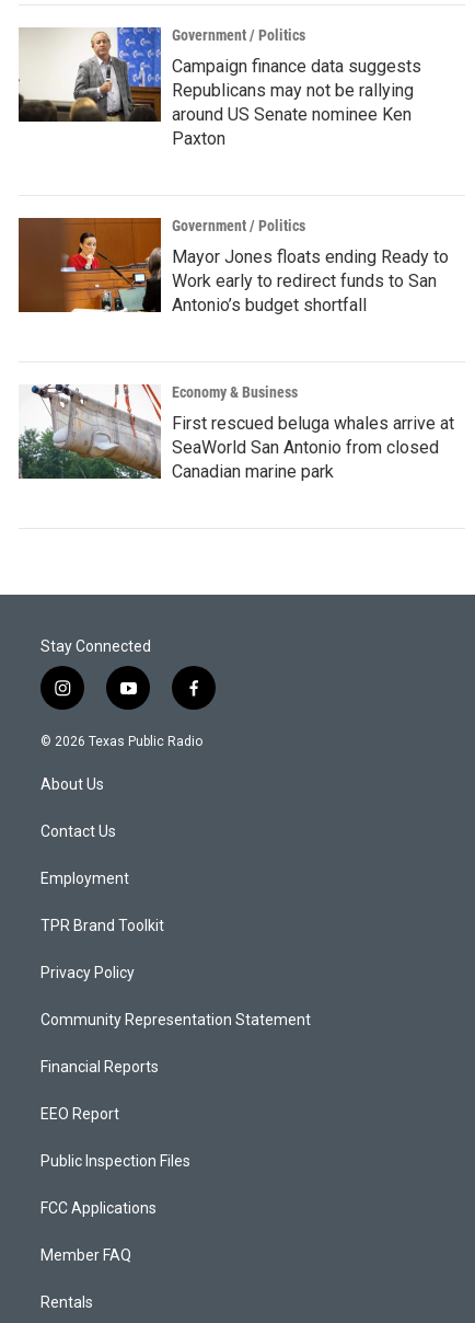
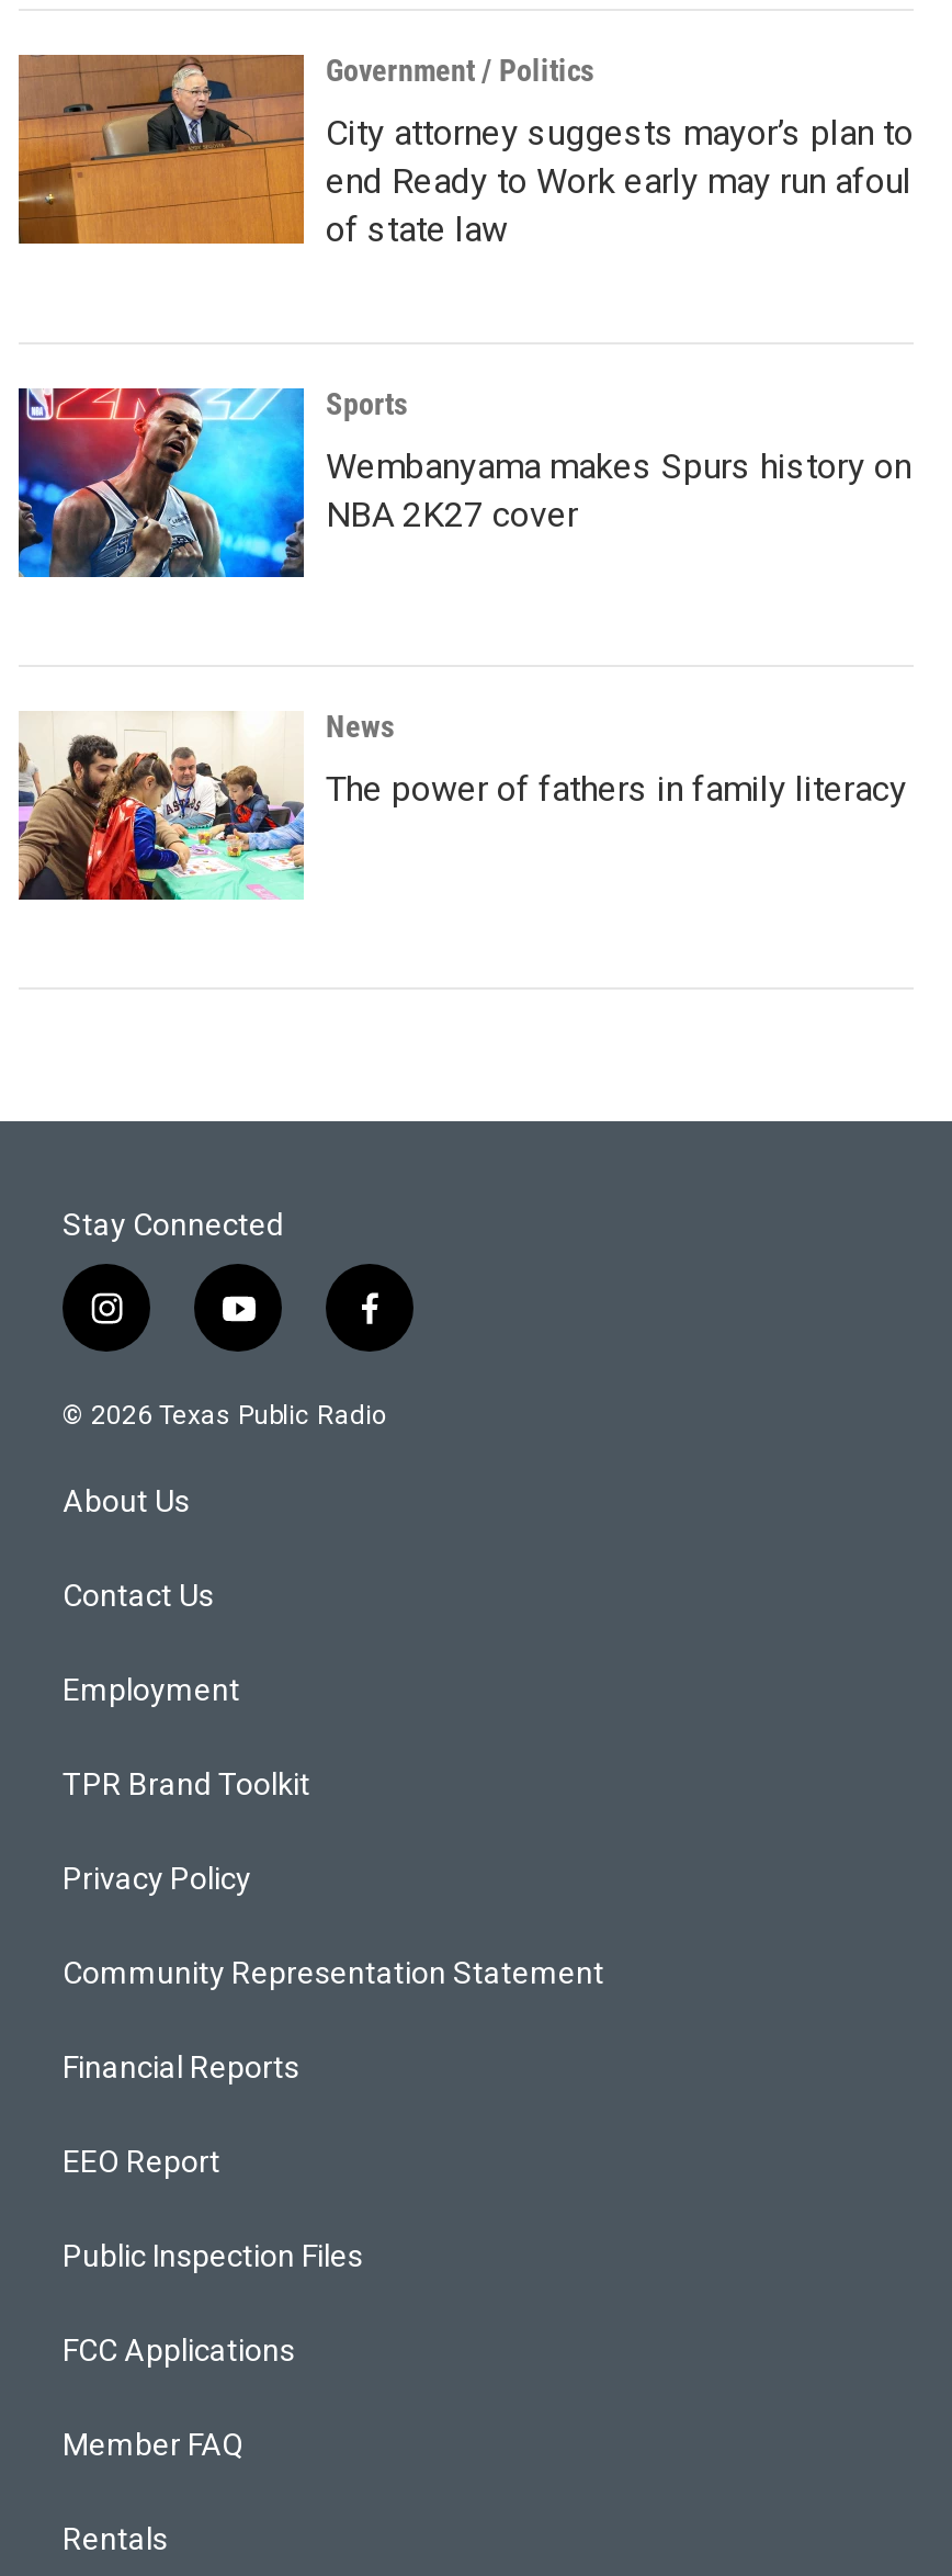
[18,26,421,149] [image] | Campaign finance data suggests | Republicans may not be rallying | around US Senate nominee Ken | Paxton -> [16,53,914,250] [image] | City attorney suggests mayor’s plan to | end Ready to Work early may run afoul | of state law
[18,217,305,313] [image] | Government / Politics -> [16,386,407,579] [image] | Sports
[172,246,449,315] Mayor Jones floats ending Ready to | Work early to redirect funds to San | Antonio’s budget shortfall -> [326,445,911,535] Wembanyama makes Spurs history on | NBA 2K27 cover
[18,383,298,480] [image] | Economy & Business -> [16,709,394,902] [image] | News
[172,413,454,482] First rescued beluga whales arrive at | SeaWorld San Antonio from closed | Canadian marine park -> [326,768,907,810] The power of fathers in family literacy

